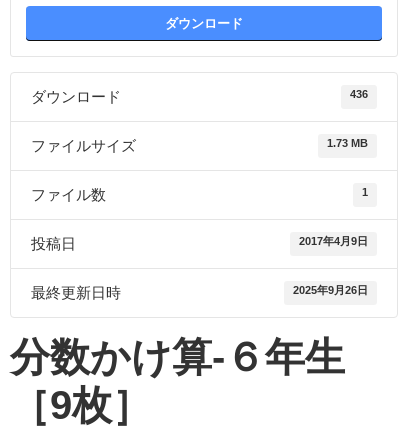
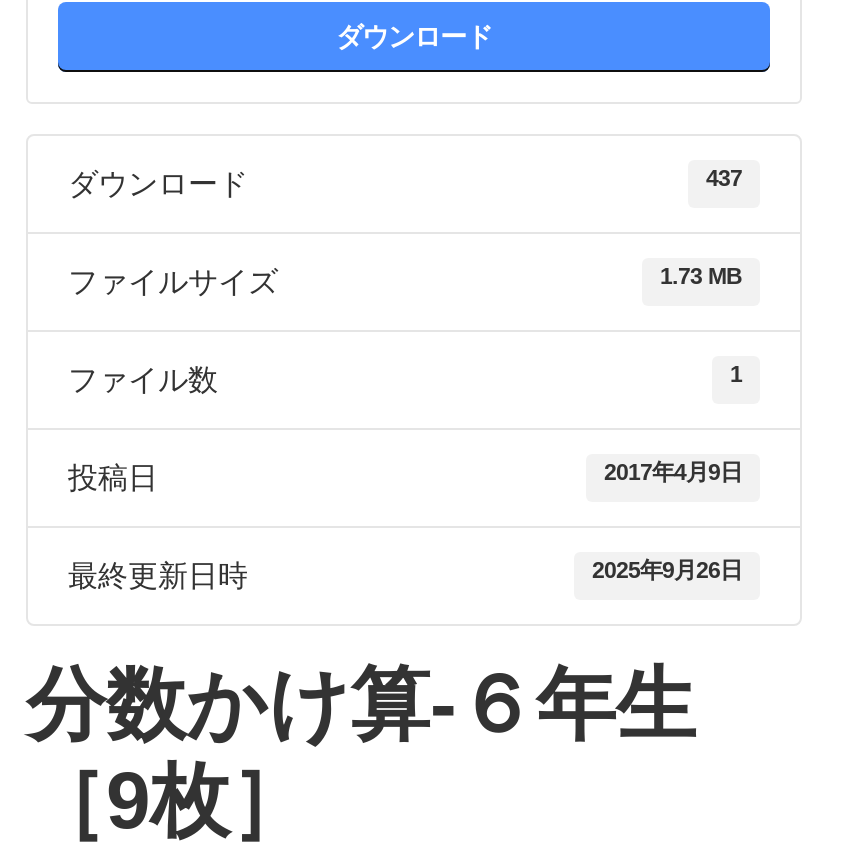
[350,88,368,100] 436 -> [706,166,742,190] 437

